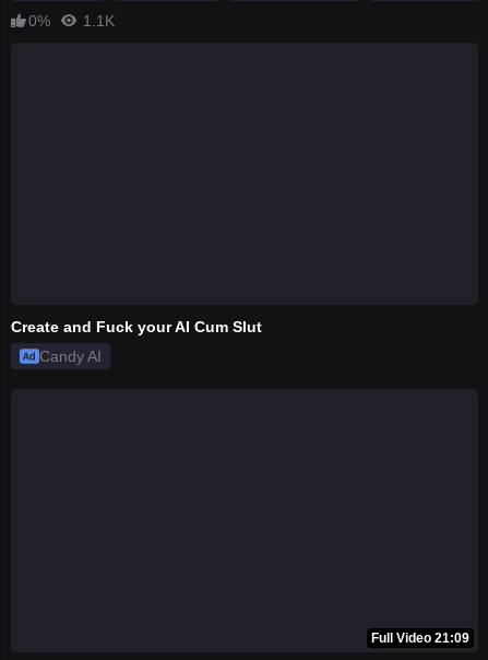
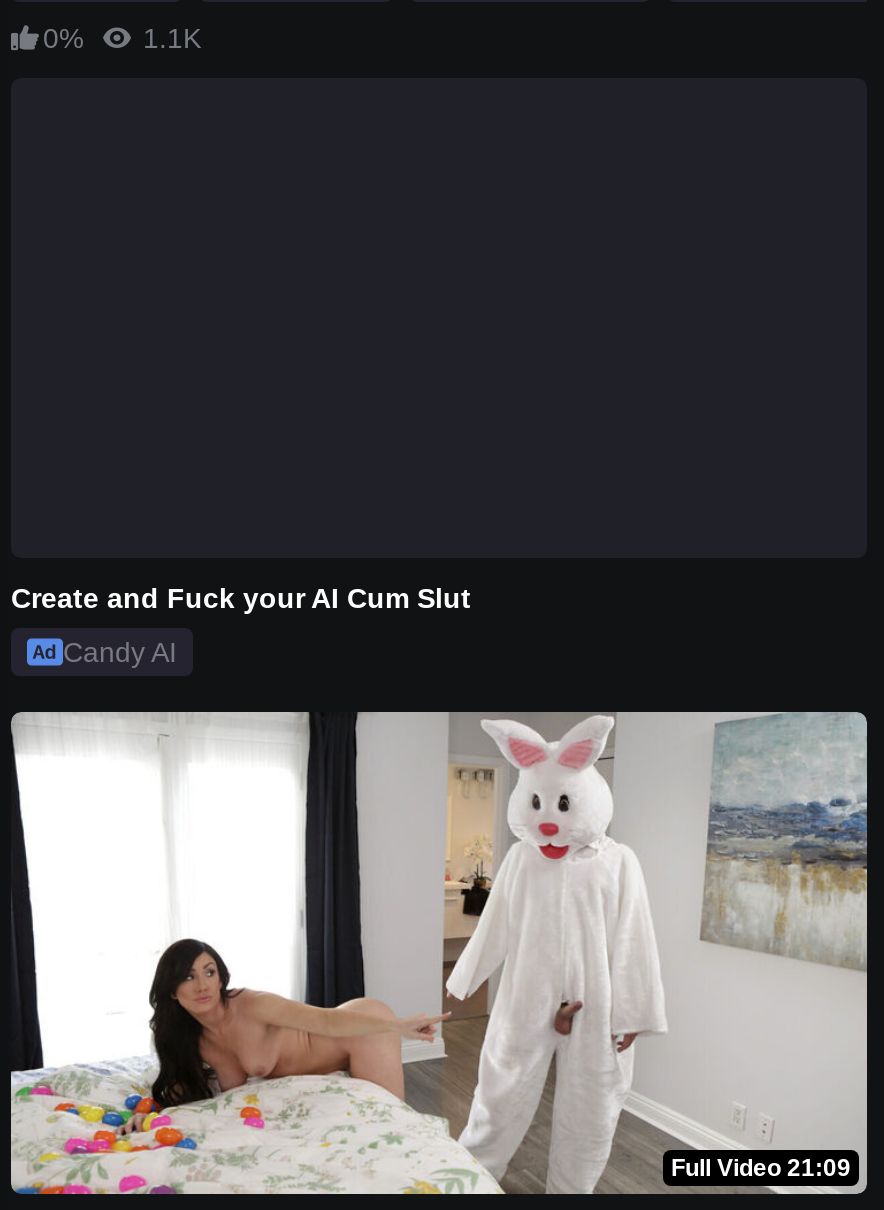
none -> [9,710,869,1196] [image]

